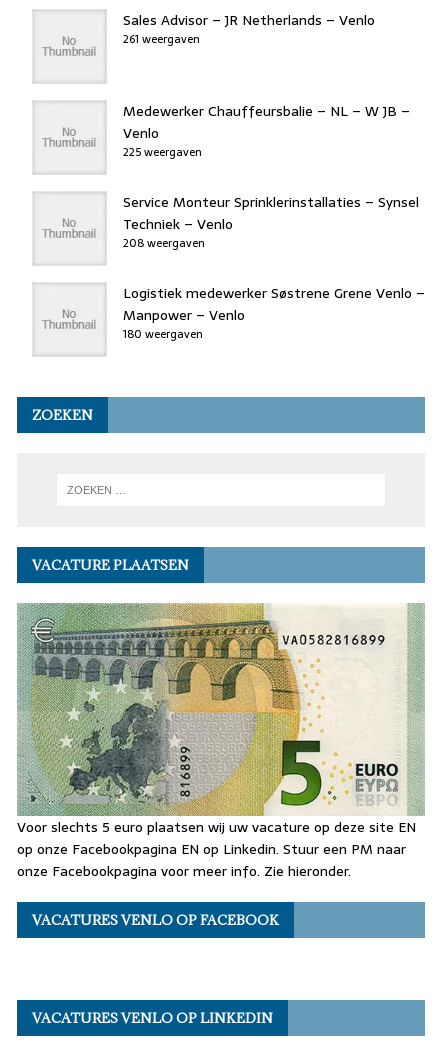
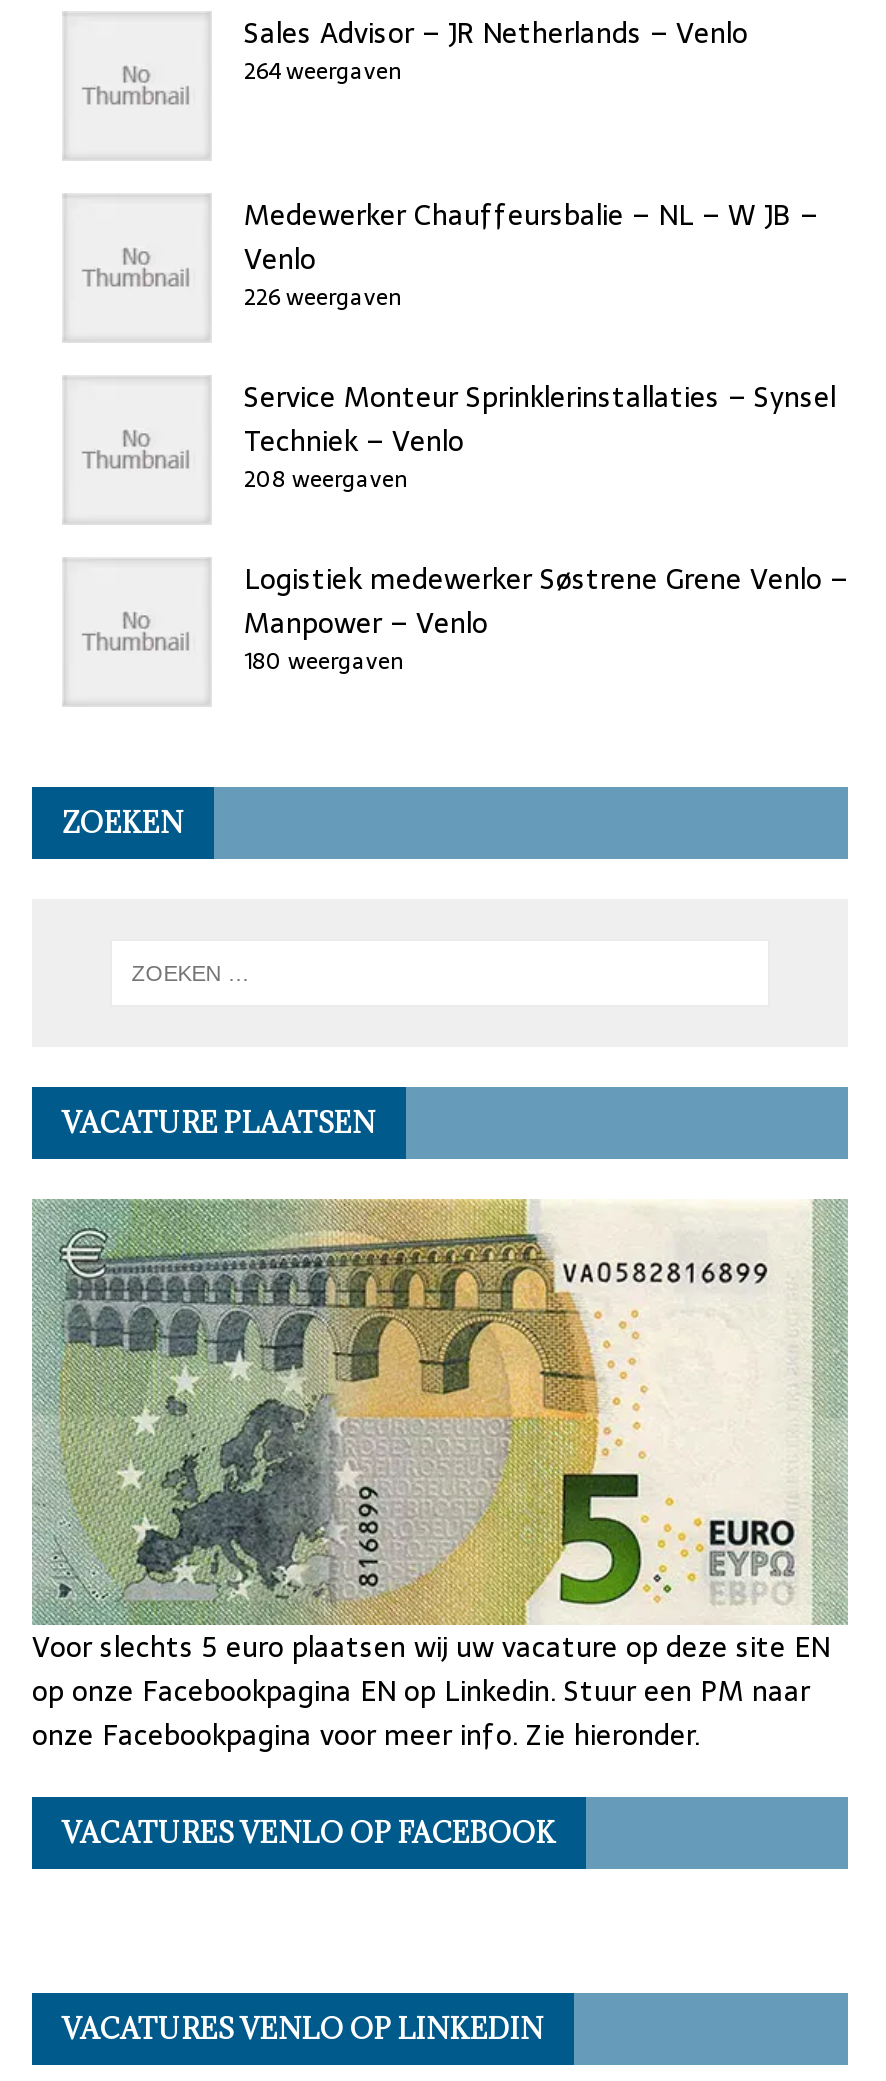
[123,30,200,48] 261 weergaven -> [244,52,402,88] 264 weergaven
[123,143,202,161] 225 weergaven -> [244,278,402,314] 226 weergaven

